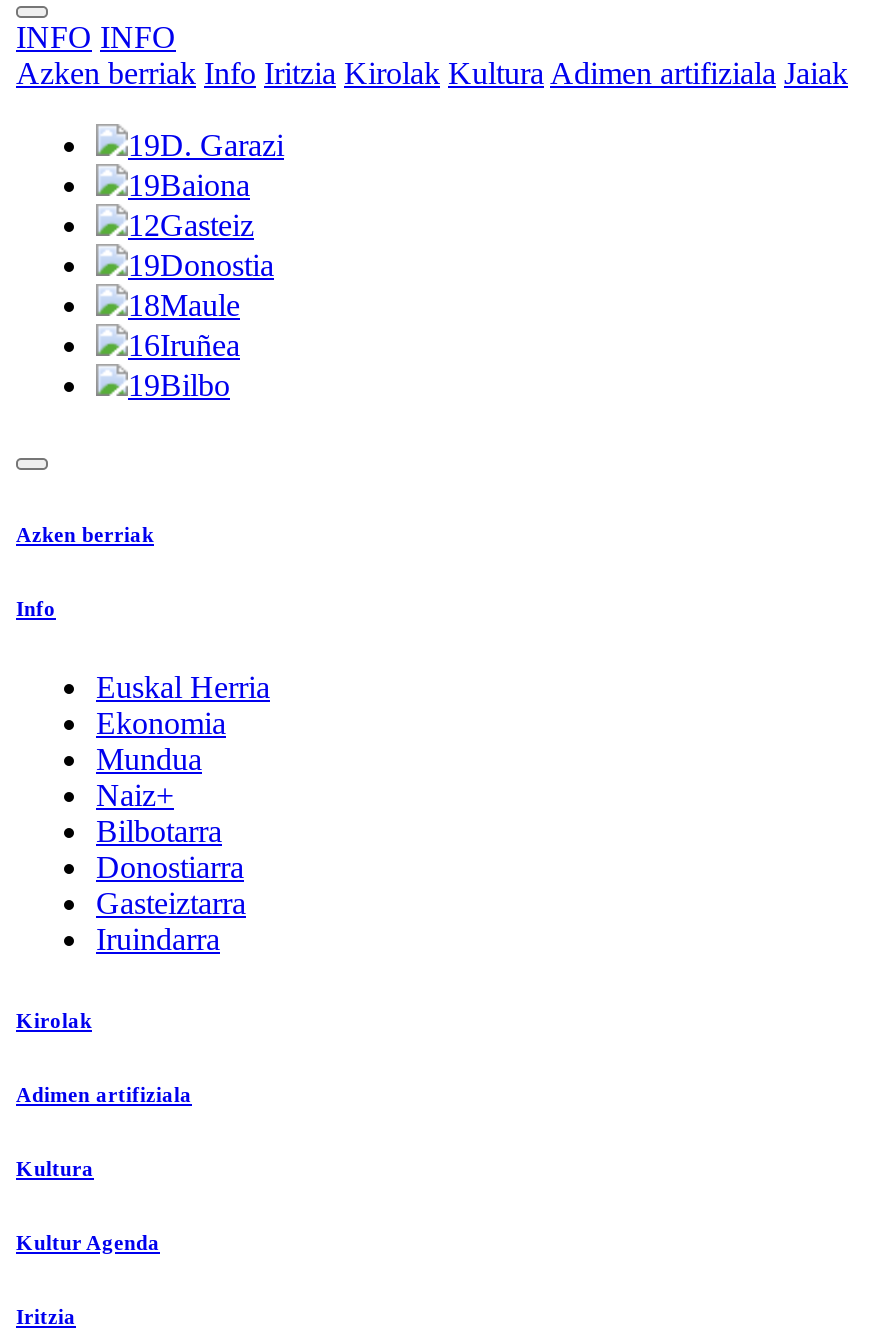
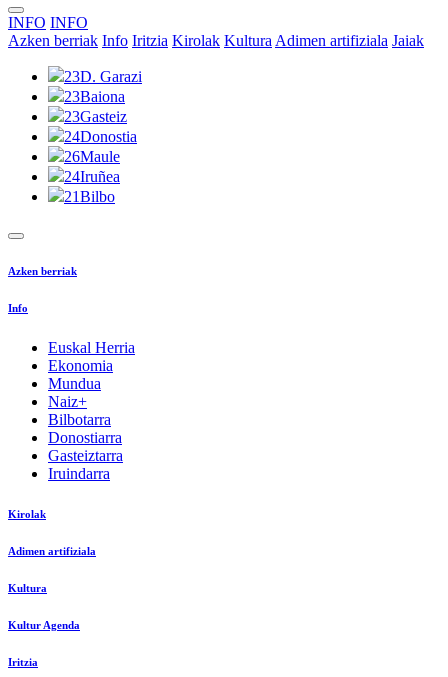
[128,128,284,162] 19D. Garazi -> [64,68,142,85] 23D. Garazi
[128,168,250,202] 19Baiona -> [64,88,125,105] 23Baiona
[128,208,254,242] 12Gasteiz -> [64,108,127,125] 23Gasteiz
[128,248,274,282] 19Donostia -> [64,128,137,145] 24Donostia
[128,288,240,322] 18Maule -> [64,148,120,165] 26Maule
[128,328,240,362] 16Iruñea -> [64,168,120,185] 24Iruñea
[128,368,230,402] 19Bilbo -> [64,188,115,205] 21Bilbo

